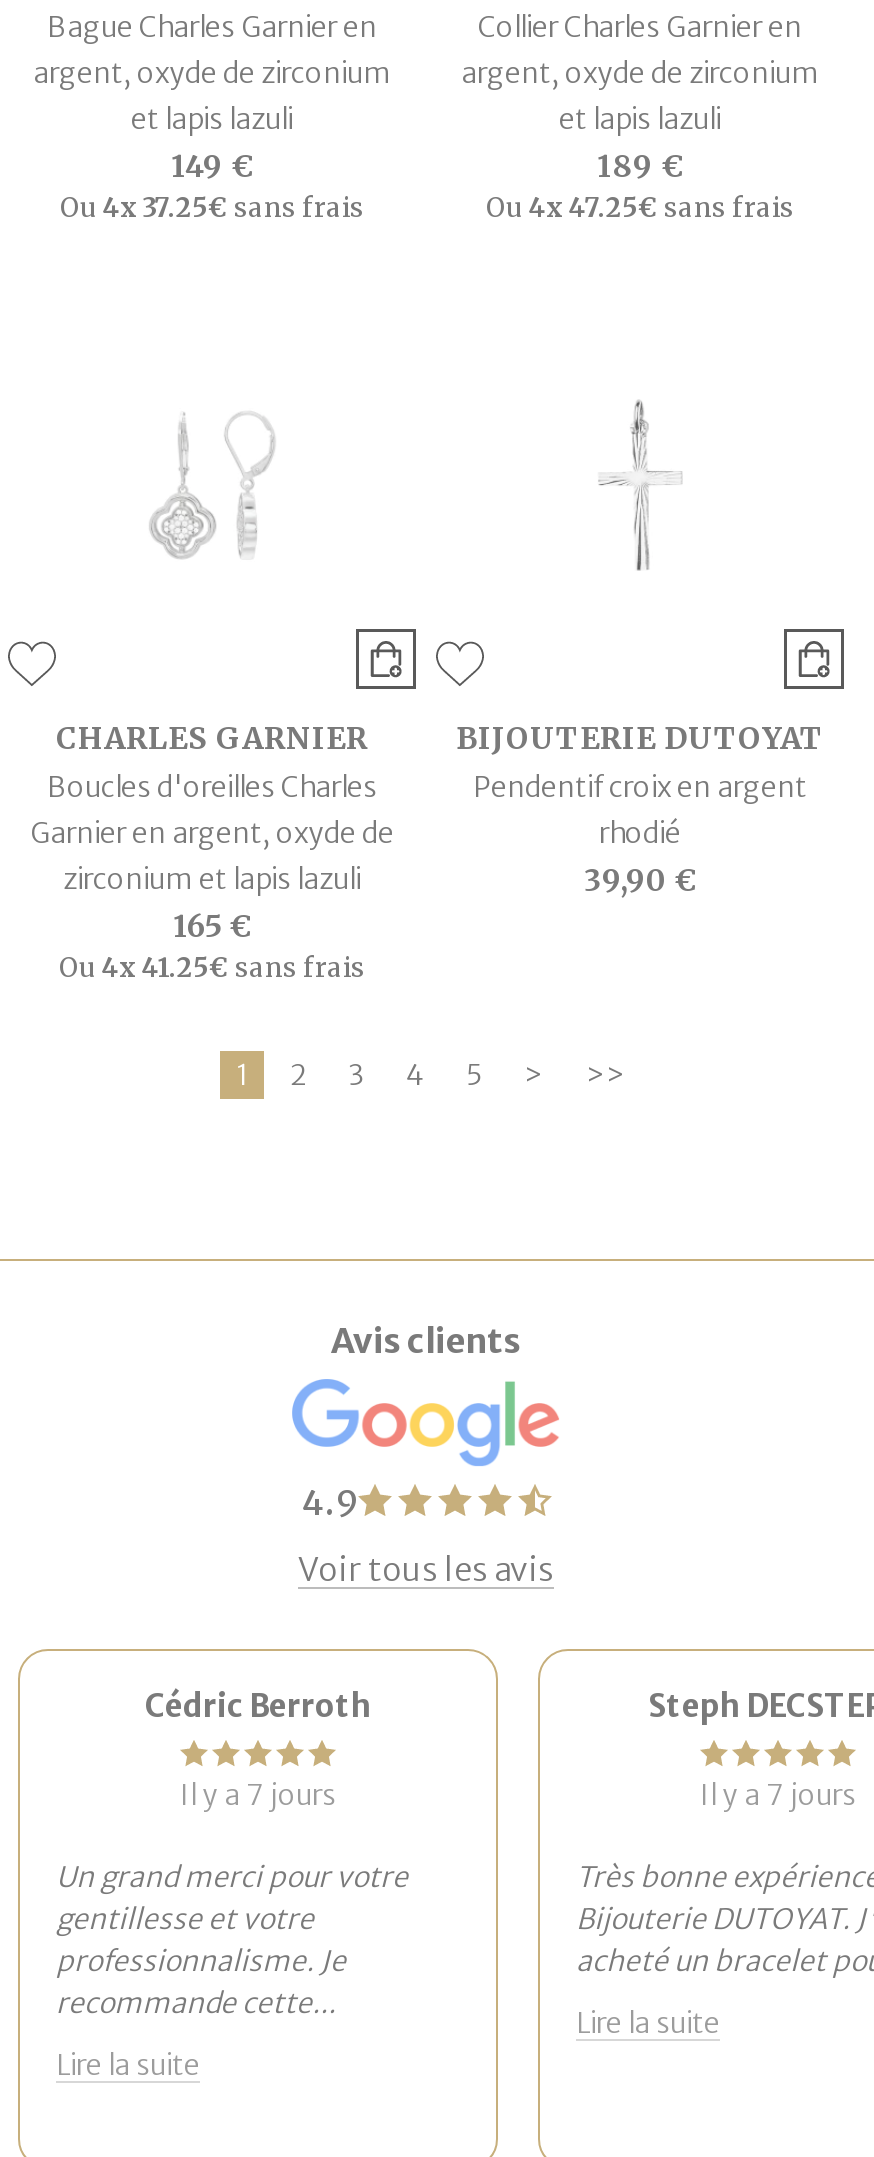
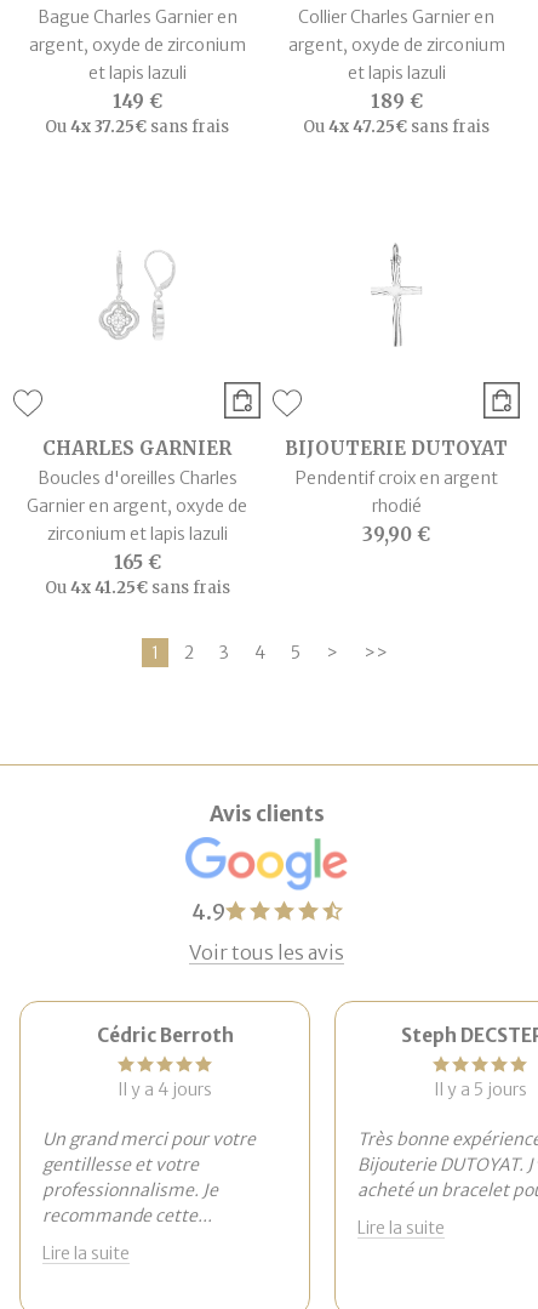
[180,1778,336,1814] Il y a 7 jours -> [118,1079,212,1101] Il y a 4 jours
[700,1778,856,1814] Il y a 7 jours -> [433,1079,526,1101] Il y a 5 jours

